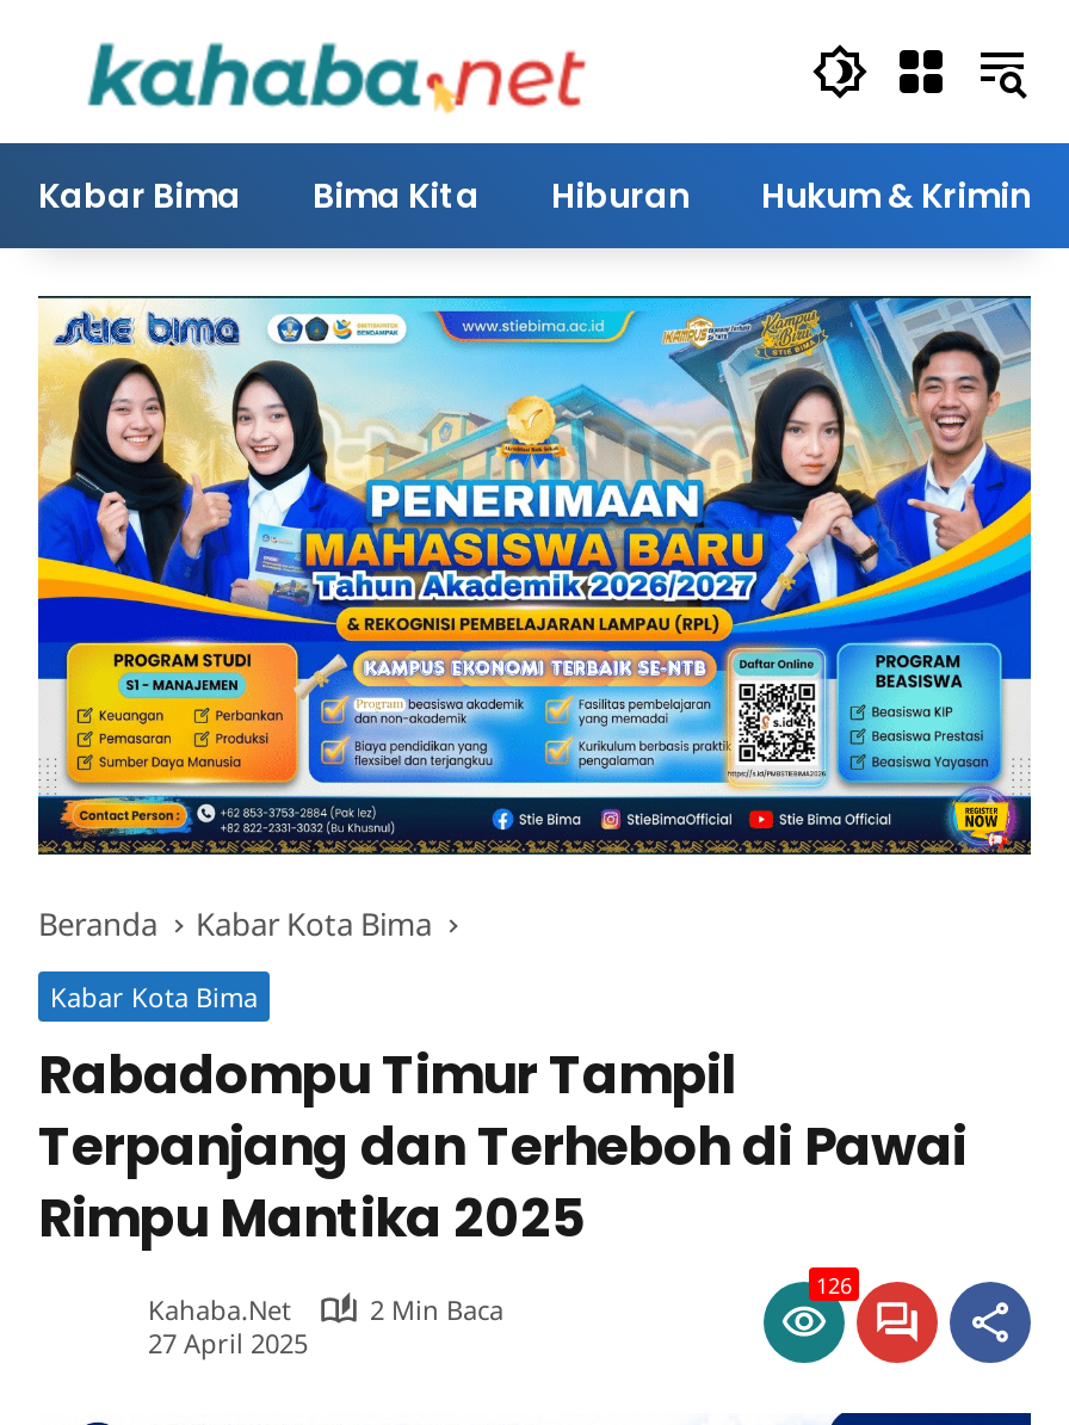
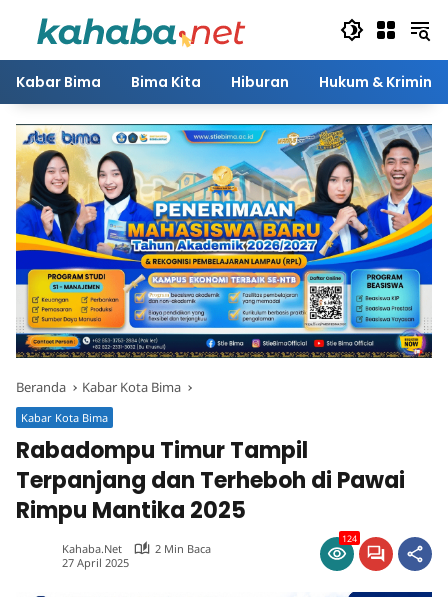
[816,1270,852,1301] 126 -> [342,532,357,545] 124

